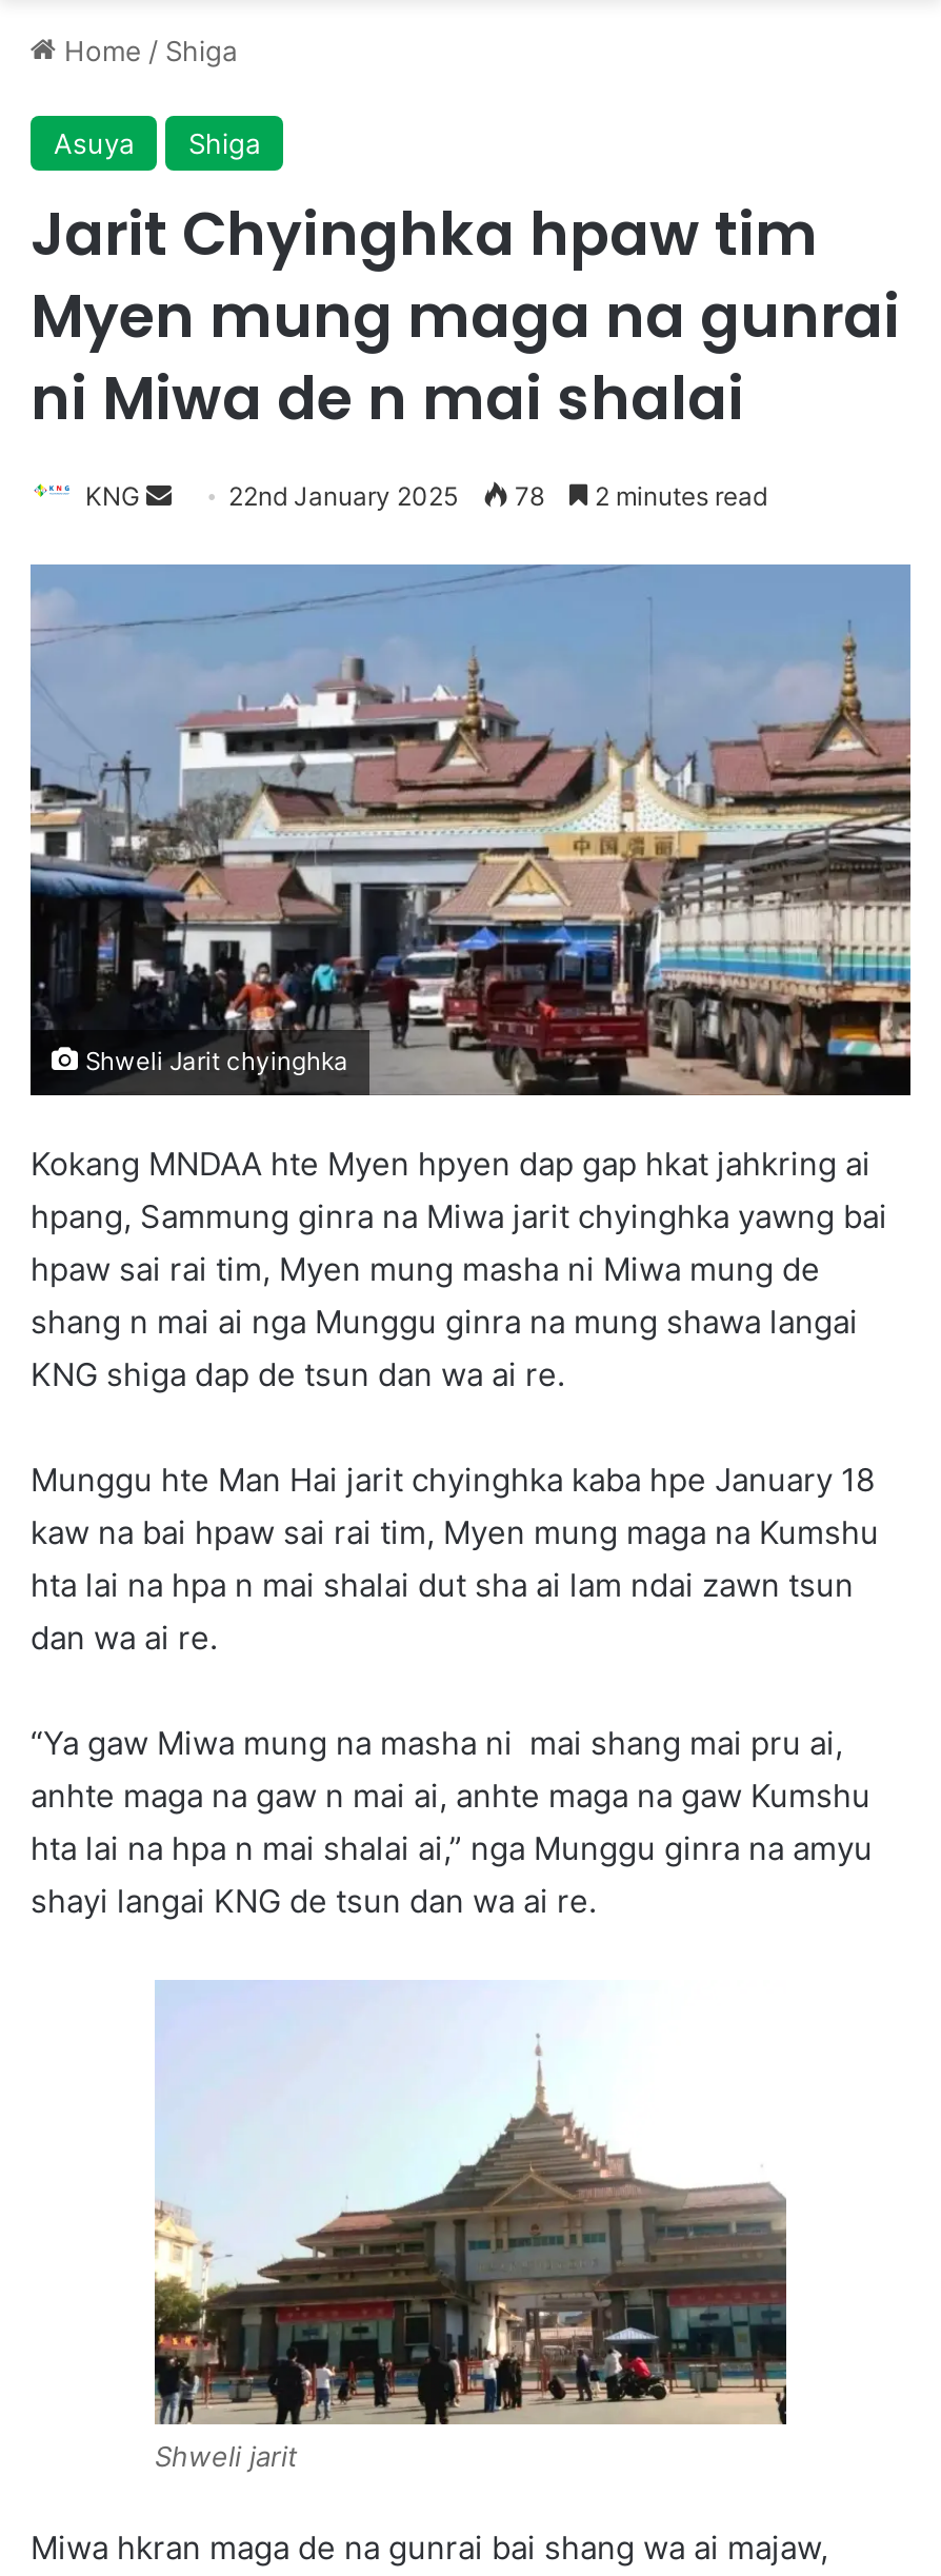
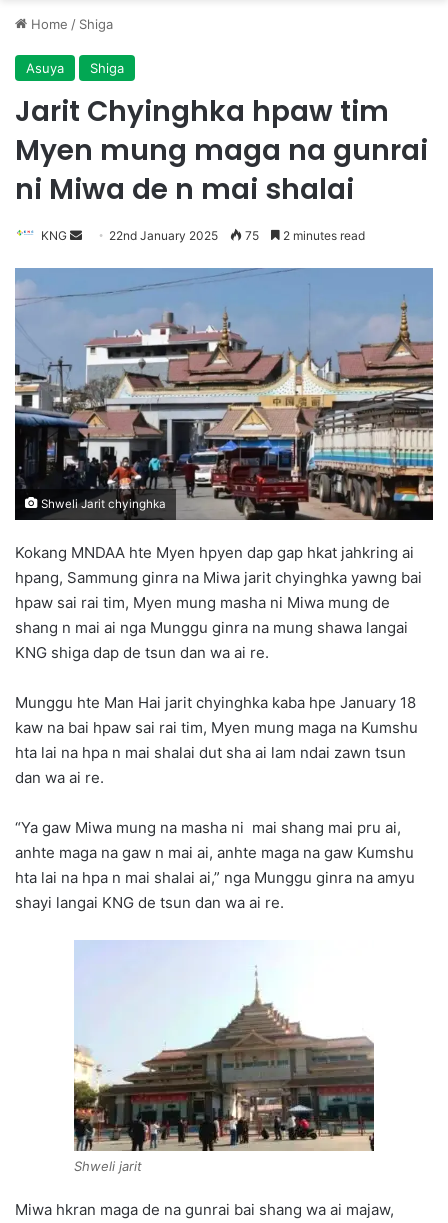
[508,480,544,512] 78 -> [242,228,259,243] 75

